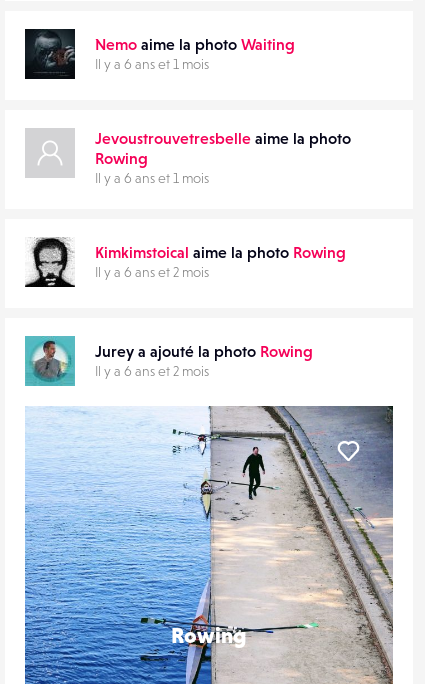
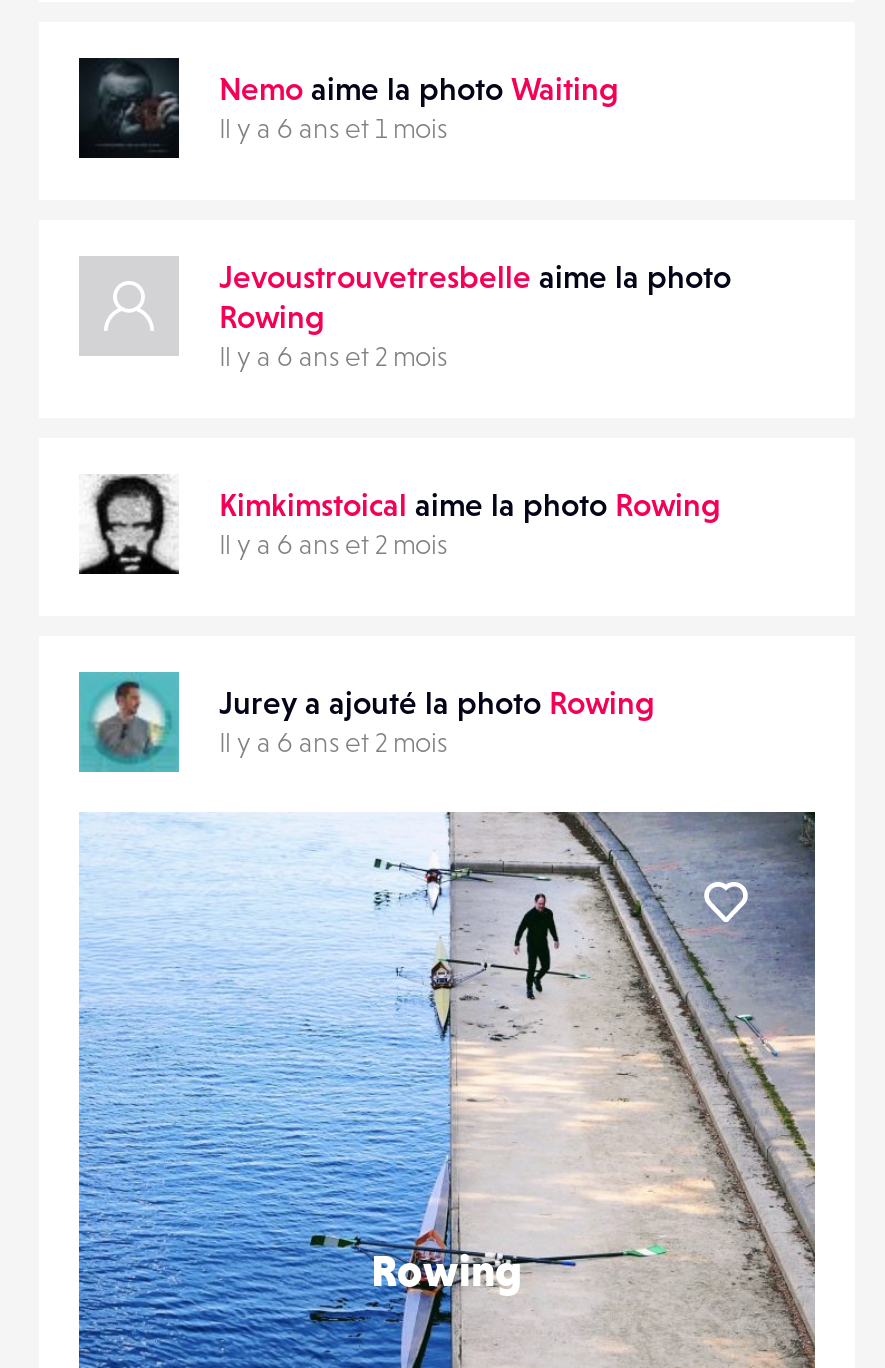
[95,170,209,186] Il y a 6 ans et 1 mois -> [219,340,447,372] Il y a 6 ans et 2 mois

